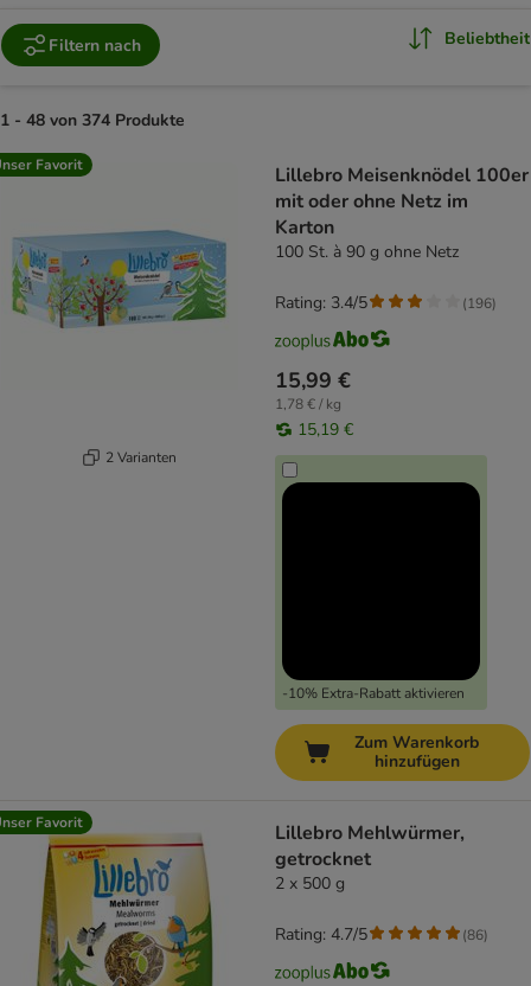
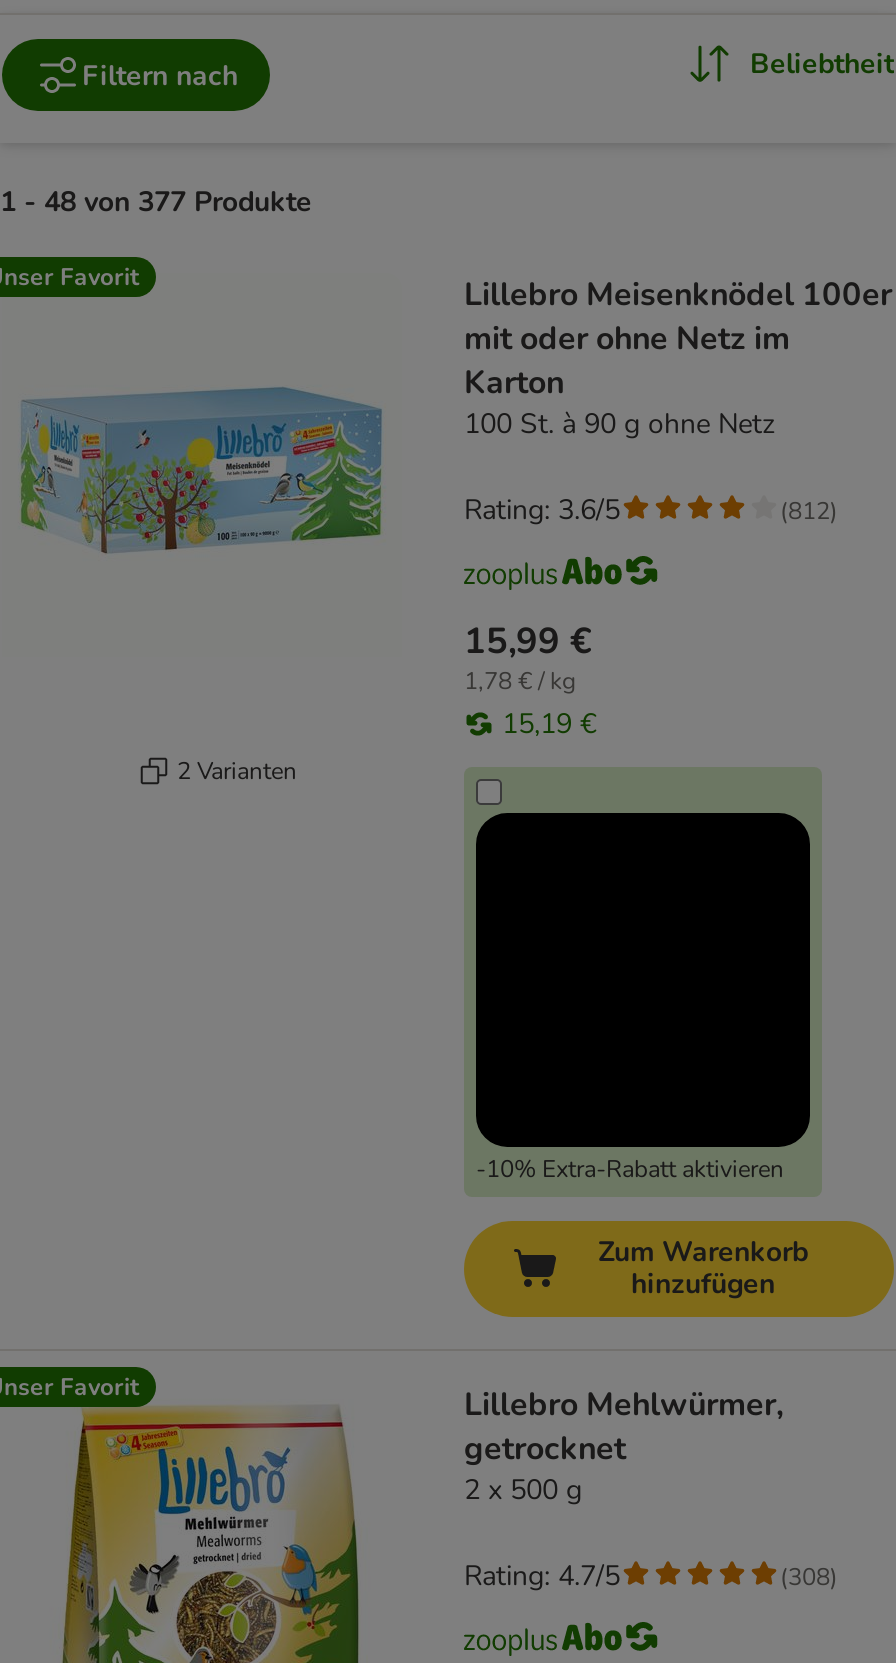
[0,109,185,132] 1 - 48 von 374 Produkte -> [0,183,312,221] 1 - 48 von 377 Produkte
[275,292,367,314] Rating: 3.4/5 -> [464,491,620,529] Rating: 3.6/5
[462,293,497,312] (196) -> [780,494,838,526] (812)
[462,925,488,944] (86) -> [780,1560,838,1592] (308)

